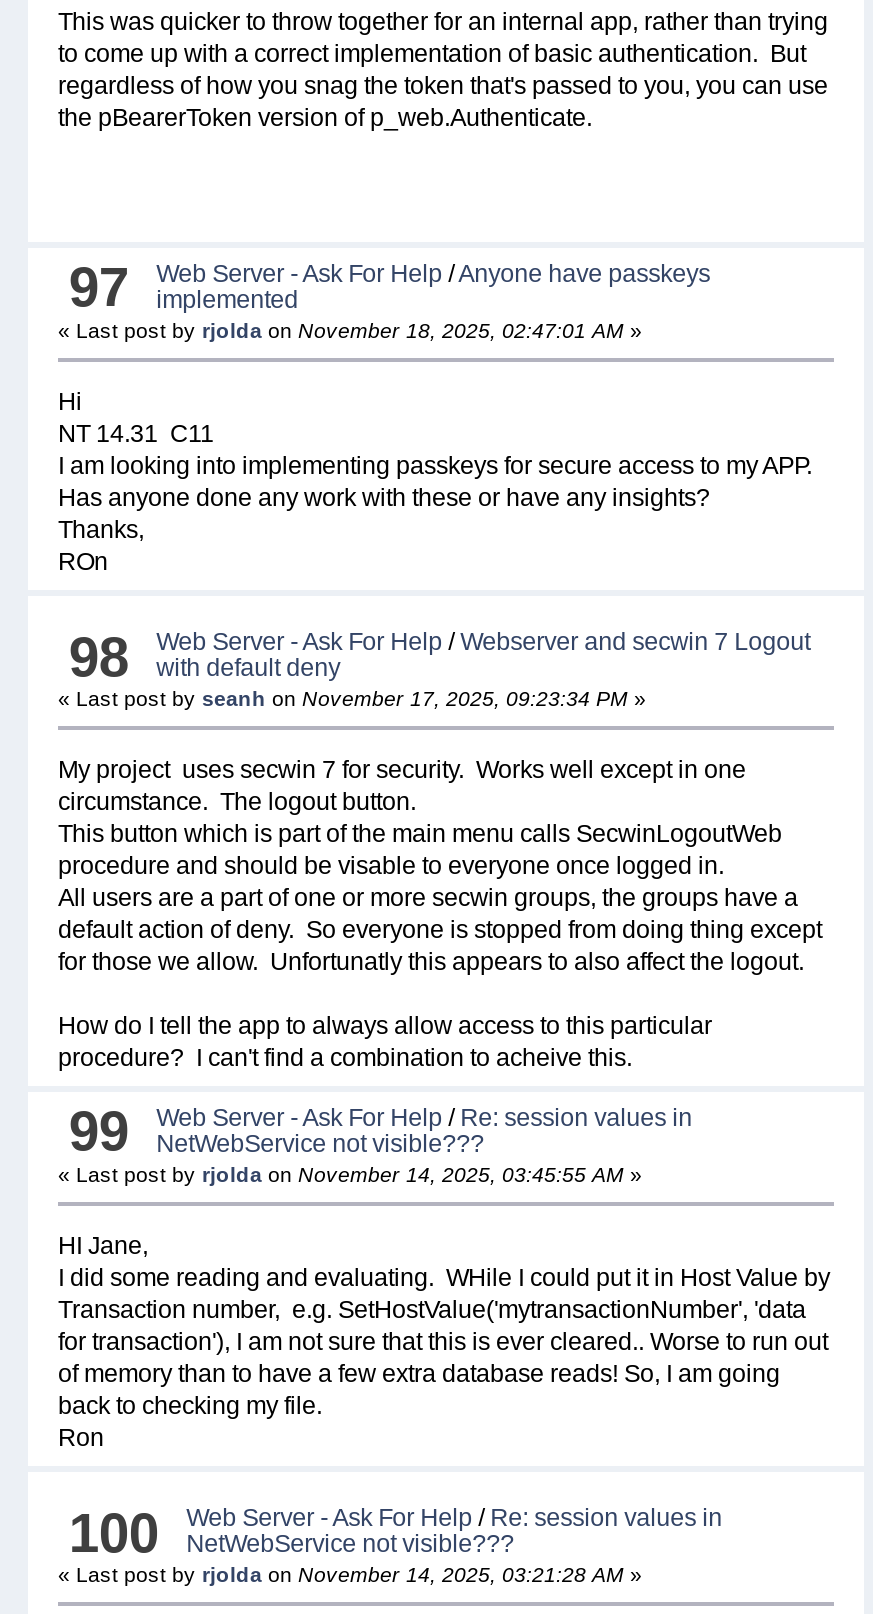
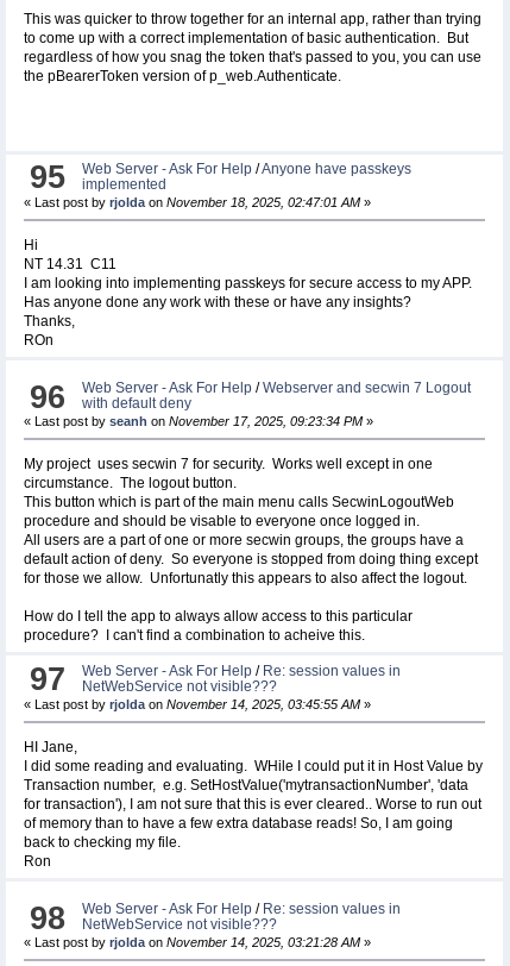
[69,257,710,319] 97 Web Server - Ask For Help /Anyone have passkeys implemented -> [30,159,411,195] 95 Web Server - Ask For Help /Anyone have passkeys implemented
[69,625,810,687] 98 Web Server - Ask For Help / Webserver and secwin 7 Logout with default deny -> [30,378,471,415] 96 Web Server - Ask For Help / Webserver and secwin 7 Logout with default deny
[69,1100,692,1162] 99 Web Server - Ask For Help / Re: session values in NetWebService not visible??? -> [30,660,401,697] 97 Web Server - Ask For Help / Re: session values in NetWebService not visible???
[69,1501,722,1563] 100 Web Server - Ask For Help / Re: session values in NetWebService not visible??? -> [30,899,401,936] 98 Web Server - Ask For Help / Re: session values in NetWebService not visible???

